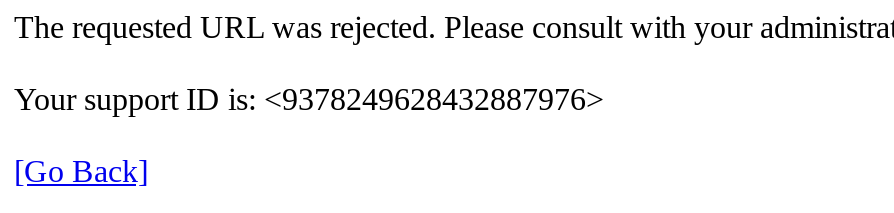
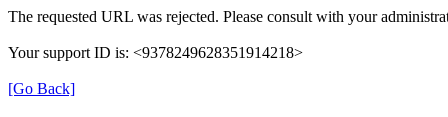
[14,82,604,116] Your support ID is: <9378249628432887976> -> [8,44,303,61] Your support ID is: <9378249628351914218>

